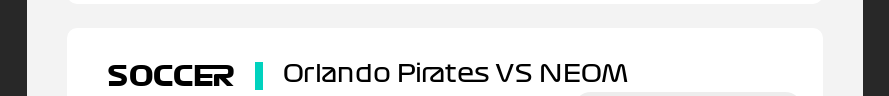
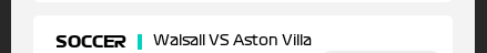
[283,62,629,86] Orlando Pirates VS NEOM -> [153,34,312,47] Walsall VS Aston Villa

